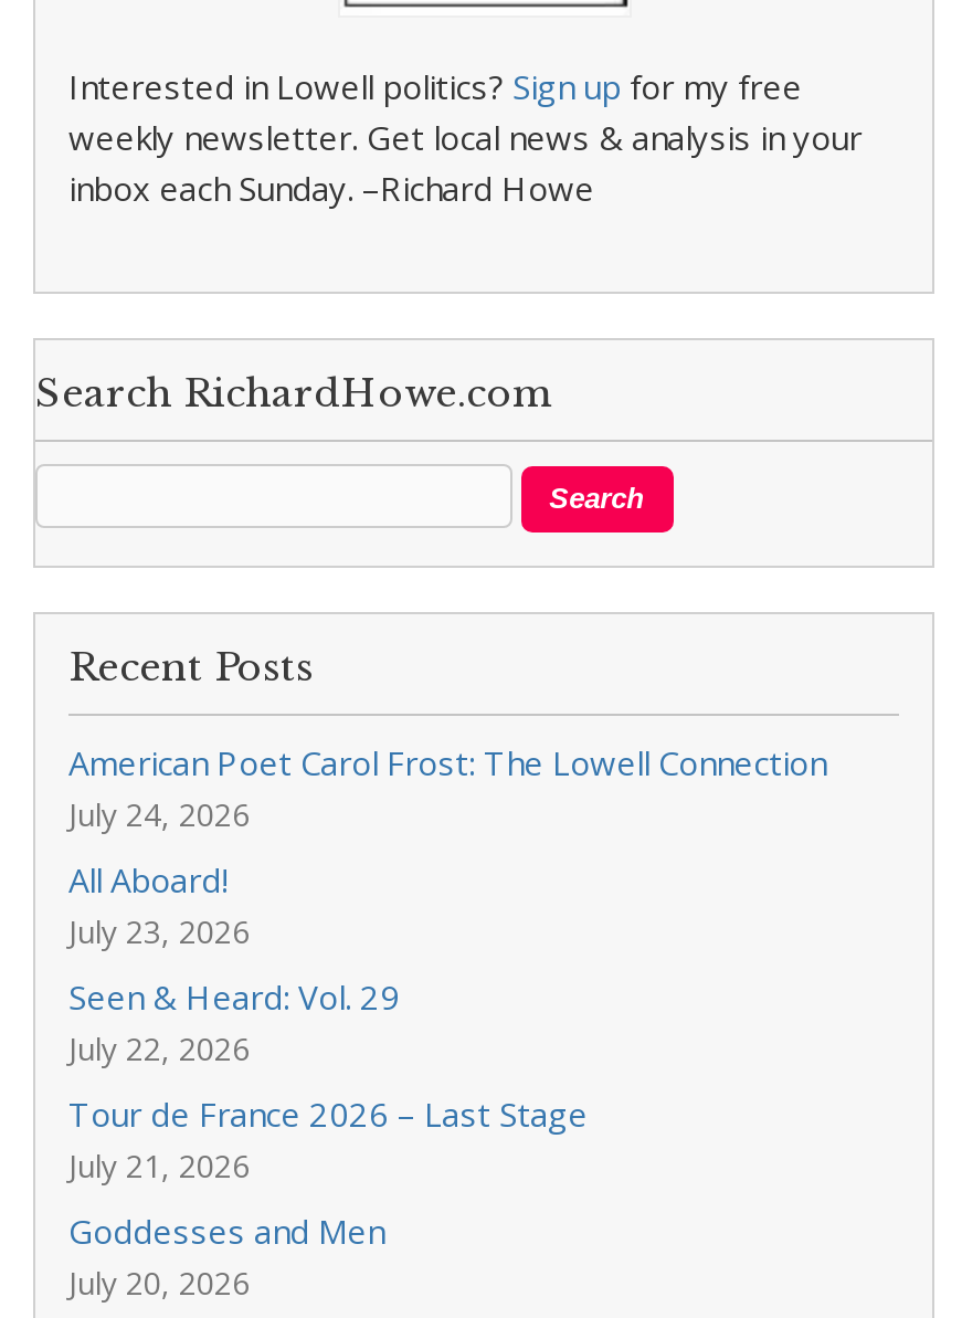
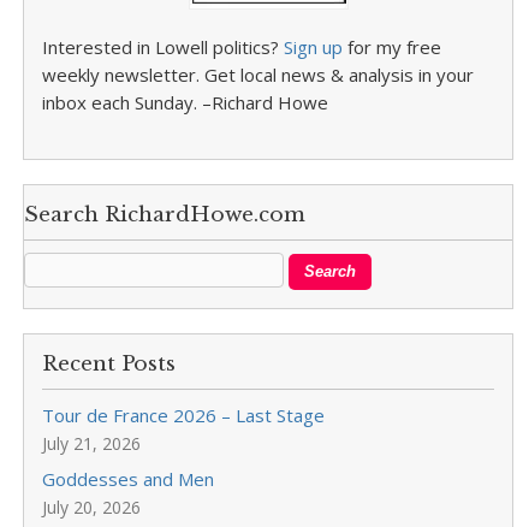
[68,740,826,1069] American Poet Carol Frost: The Lowell Connection | July 24, 2026 | All Aboard! | July 23, 2026 | Seen & Heard: Vol. 29 | July 22, 2026 -> none

